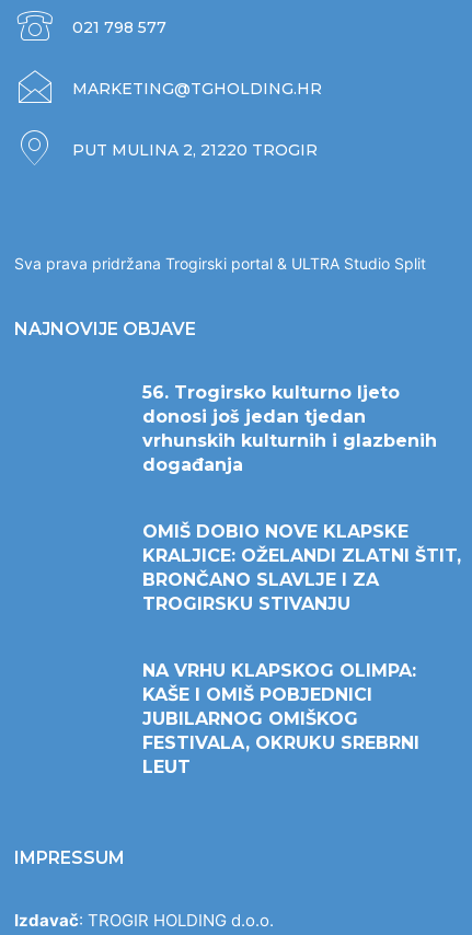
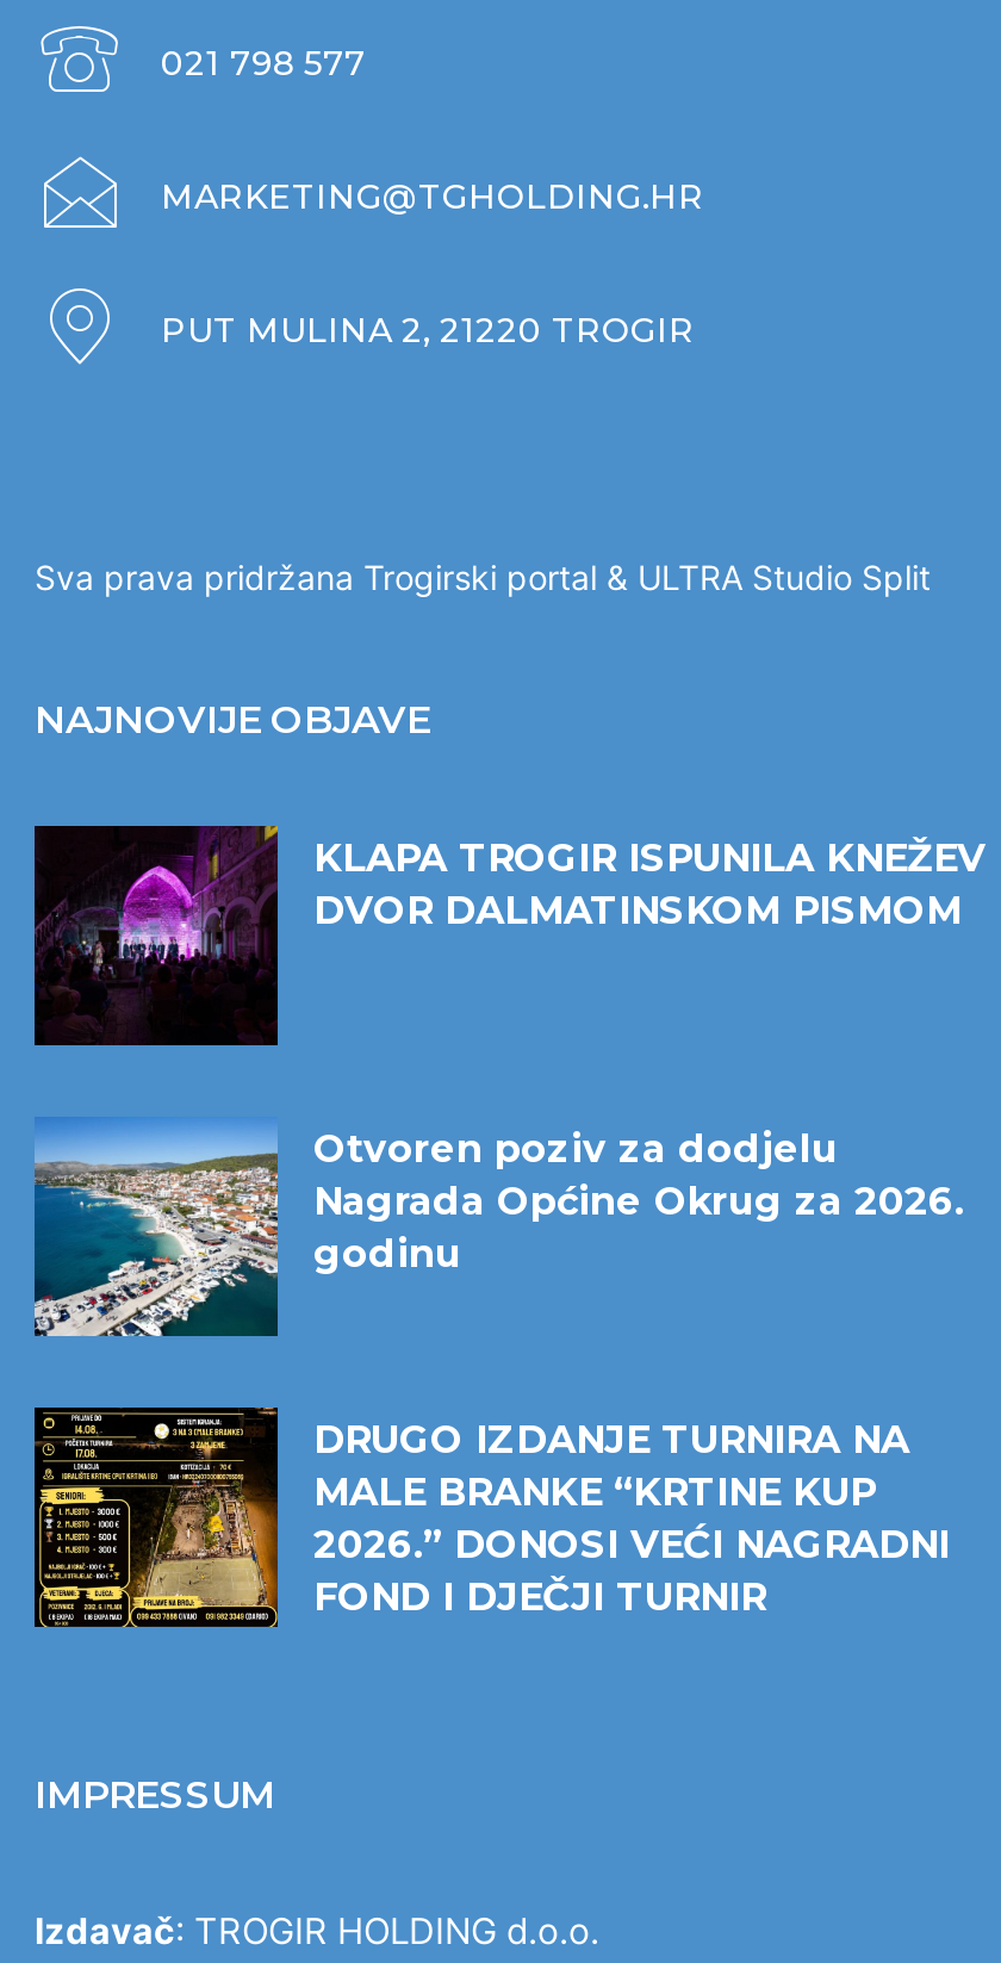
none -> [32,825,280,1049] [image]
none -> [32,1135,280,1340] [image]
none -> [32,1406,280,1630] [image]
[142,382,437,475] 56. Trogirsko kulturno ljeto | donosi još jedan tjedan | vrhunskih kulturnih i glazbenih | događanja -> [313,836,986,934] KLAPA TROGIR ISPUNILA KNEŽEV | DVOR DALMATINSKOM PISMOM
[142,521,461,614] OMIŠ DOBIO NOVE KLAPSKE | KRALJICE: OŽELANDI ZLATNI ŠTIT, | BRONČANO SLAVLJE I ZA | TROGIRSKU STIVANJU -> [313,1127,964,1277] Otvoren poziv za dodjelu | Nagrada Općine Okrug za 2026. | godinu
[142,660,419,777] NA VRHU KLAPSKOG OLIMPA: | KAŠE I OMIŠ POBJEDNICI | JUBILARNOG OMIŠKOG | FESTIVALA, OKRUKU SREBRNI | LEUT -> [313,1417,950,1620] DRUGO IZDANJE TURNIRA NA | MALE BRANKE “KRTINE KUP | 2026.” DONOSI VEĆI NAGRADNI | FOND I DJEČJI TURNIR

